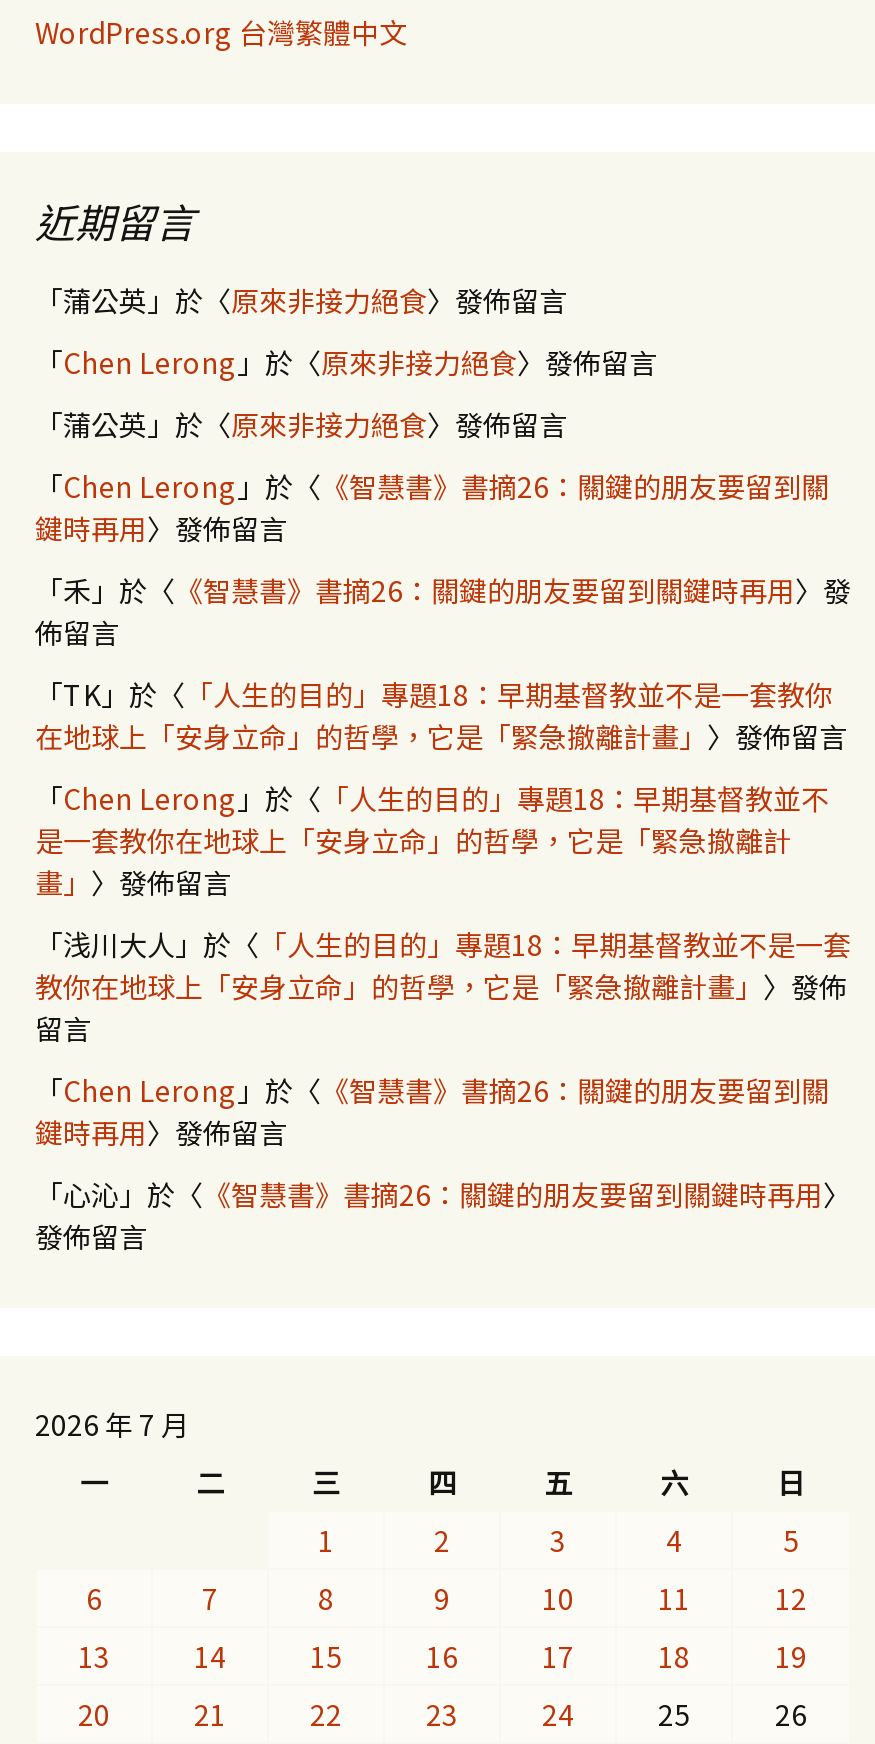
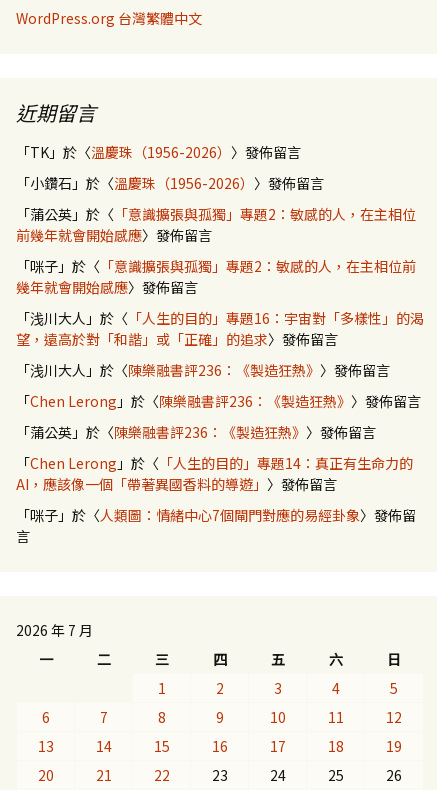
[35,280,567,320] 「蒲公英」於〈原來非接力絕食〉發佈留言 -> [16,142,301,162] 「TK」於〈溫慶珠（1956-2026）〉發佈留言
[35,342,657,382] 「Chen Lerong」於〈原來非接力絕食〉發佈留言 -> [16,173,324,193] 「小鑽石」於〈溫慶珠（1956-2026）〉發佈留言
[35,404,567,444] 「蒲公英」於〈原來非接力絕食〉發佈留言 -> [16,204,416,245] 「蒲公英」於〈「意識擴張與孤獨」專題2：敏感的人，在主相位 | 前幾年就會開始感應〉發佈留言
[35,466,829,548] 「Chen Lerong」於〈《智慧書》書摘26：關鍵的朋友要留到關 | 鍵時再用〉發佈留言 -> [16,256,416,297] 「咪子」於〈「意識擴張與孤獨」專題2：敏感的人，在主相位前 | 幾年就會開始感應〉發佈留言
[35,570,851,652] 「禾」於〈《智慧書》書摘26：關鍵的朋友要留到關鍵時再用〉發 | 佈留言 -> [16,308,424,349] 「浅川大人」於〈「人生的目的」專題16：宇宙對「多樣性」的渴 | 望，遠高於對「和諧」或「正確」的追求〉發佈留言
[35,674,847,756] 「TK」於〈「人生的目的」專題18：早期基督教並不是一套教你 | 在地球上「安身立命」的哲學，它是「緊急撤離計畫」〉發佈留言 -> [16,360,390,380] 「浅川大人」於〈陳樂融書評236：《製造狂熱》〉發佈留言
[35,778,829,902] 「Chen Lerong」於〈「人生的目的」專題18：早期基督教並不 | 是一套教你在地球上「安身立命」的哲學，它是「緊急撤離計 | 畫」〉發佈留言 -> [16,391,421,411] 「Chen Lerong」於〈陳樂融書評236：《製造狂熱》〉發佈留言
[35,924,851,1048] 「浅川大人」於〈「人生的目的」專題18：早期基督教並不是一套 | 教你在地球上「安身立命」的哲學，它是「緊急撤離計畫」〉發佈 | 留言 -> [16,422,376,442] 「蒲公英」於〈陳樂融書評236：《製造狂熱》〉發佈留言
[35,1070,829,1152] 「Chen Lerong」於〈《智慧書》書摘26：關鍵的朋友要留到關 | 鍵時再用〉發佈留言 -> [16,453,413,494] 「Chen Lerong」於〈「人生的目的」專題14：真正有生命力的 | AI，應該像一個「帶著異國香料的導遊」〉發佈留言
[35,1174,851,1256] 「心沁」於〈《智慧書》書摘26：關鍵的朋友要留到關鍵時再用〉 | 發佈留言 -> [16,505,416,546] 「咪子」於〈人類圖：情緒中心7個閘門對應的易經卦象〉發佈留 | 言

